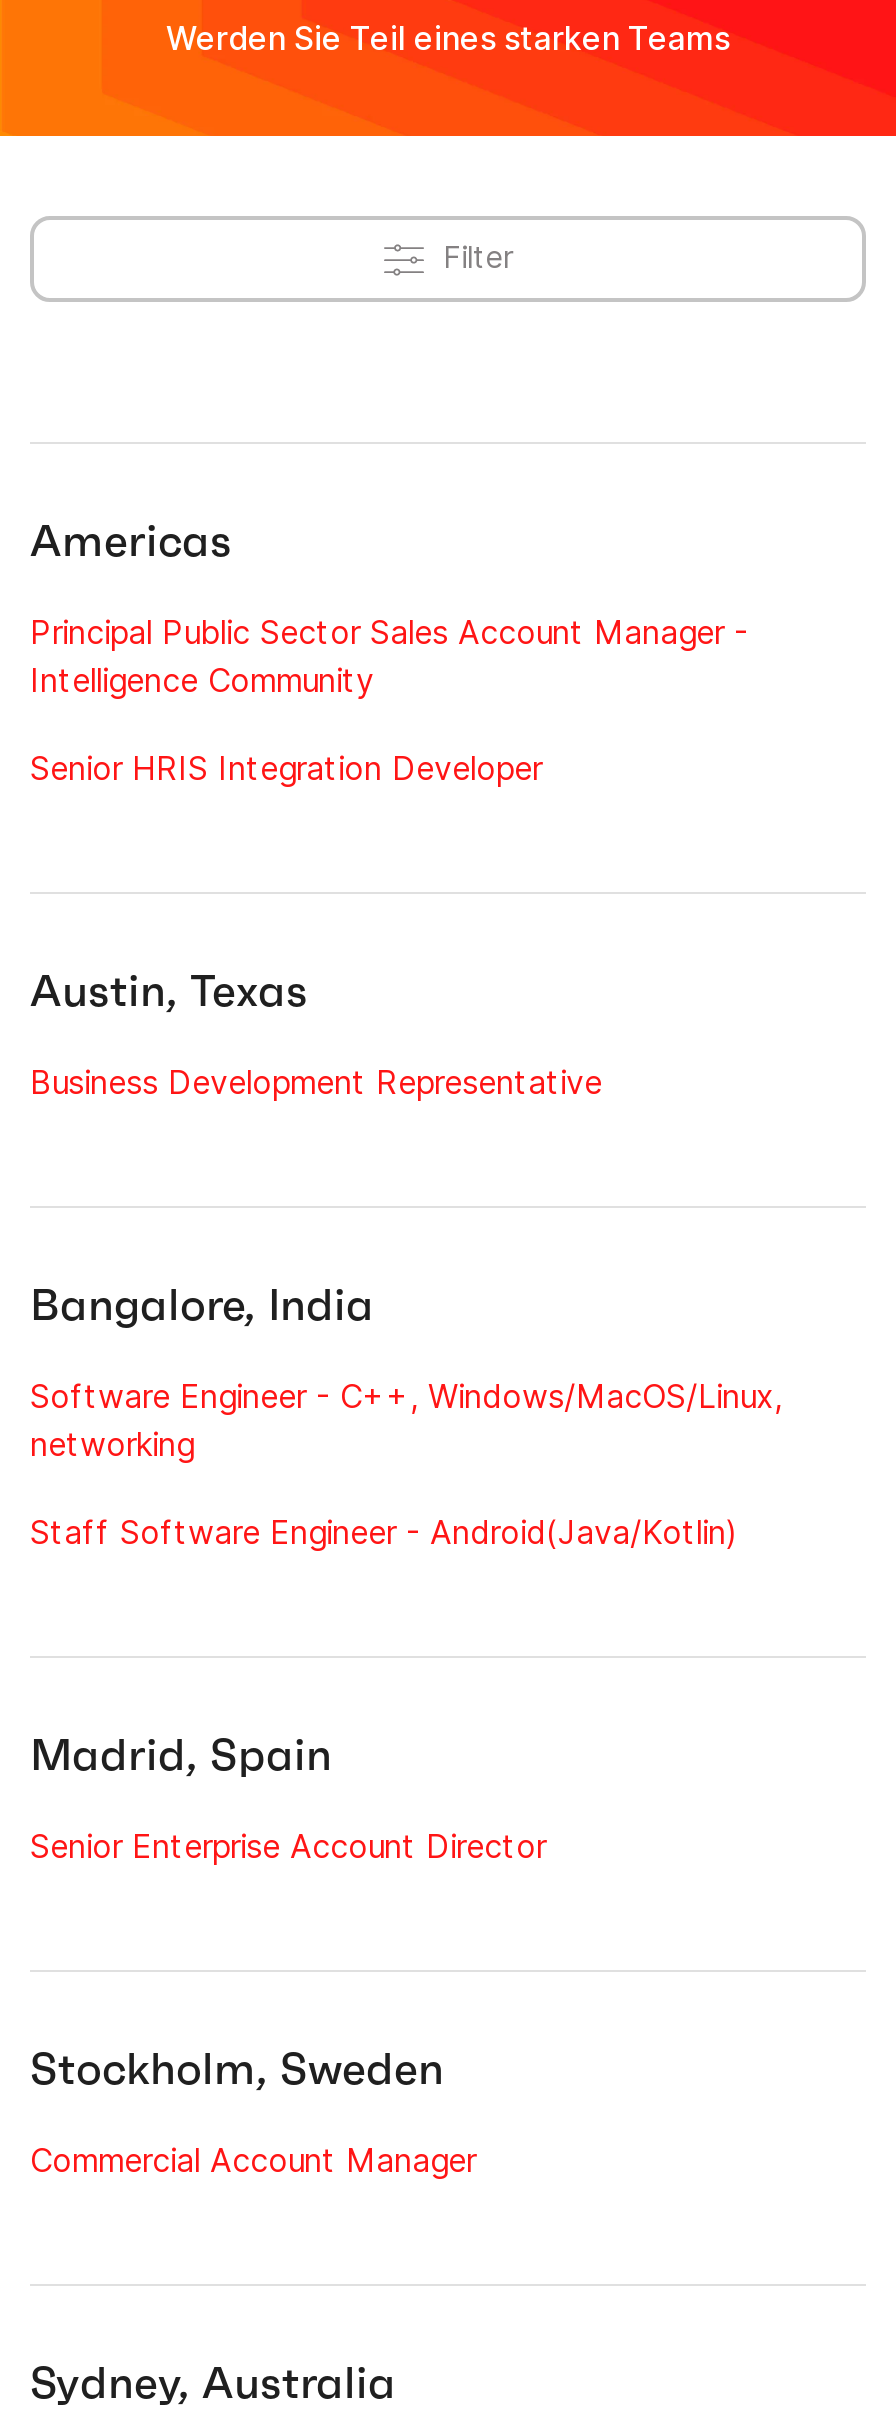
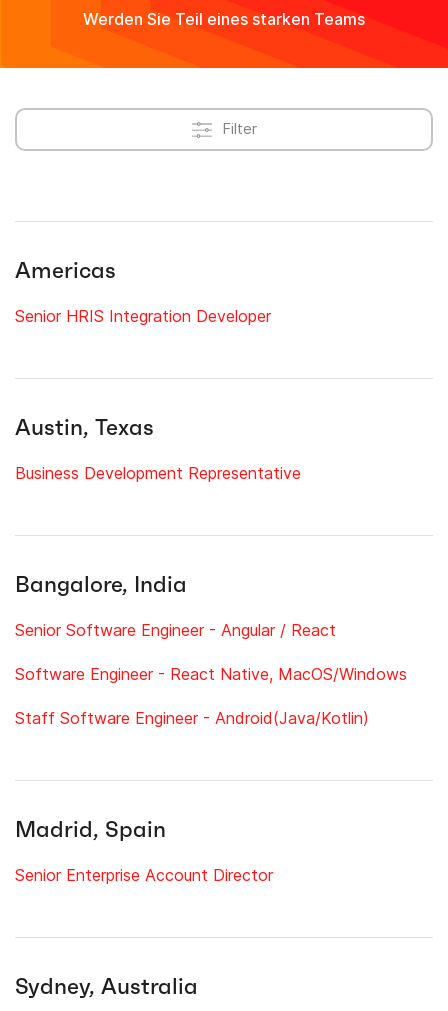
[30,612,748,700] Principal Public Sector Sales Account Manager - | Intelligence Community -> none
[30,1376,782,1464] Software Engineer - C++, Windows/MacOS/Linux, | networking -> [15,620,407,684] Senior Software Engineer - Angular / React | Software Engineer - React Native, MacOS/Windows
[30,2042,476,2180] Stockholm, Sweden | Commercial Account Manager -> none

